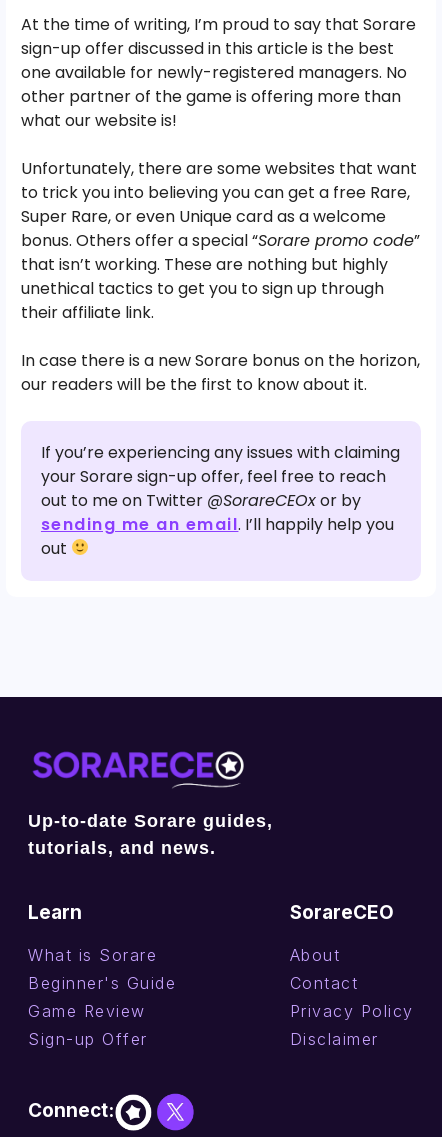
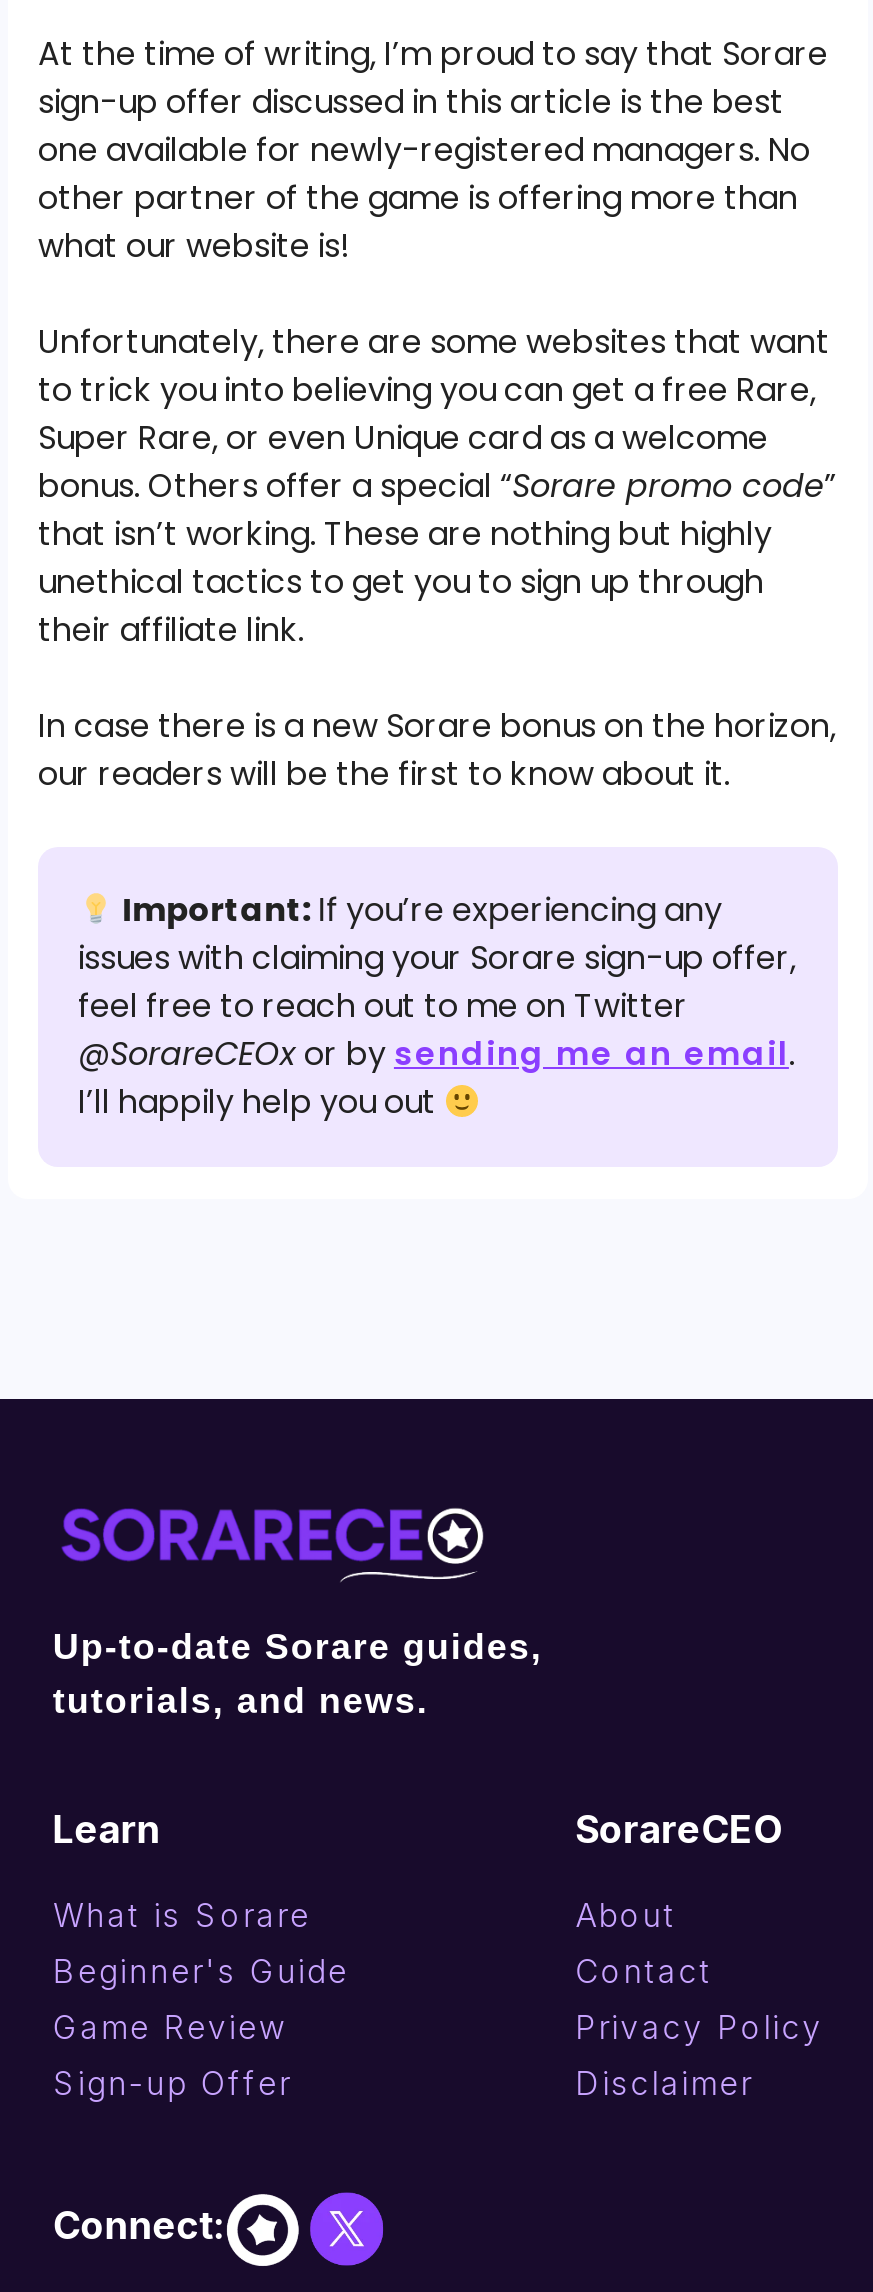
[41,440,400,559] If you’re experiencing any issues with claiming | your Sorare sign-up offer, feel free to reach | out to me on Twitter @SorareCEOx or by | sending me an email. I’ll happily help you | out -> [78,887,796,1125] Important: If you’re experiencing any | issues with claiming your Sorare sign-up offer, | feel free to reach out to me on Twitter | @SorareCEOx or by sending me an email. | I’ll happily help you out

